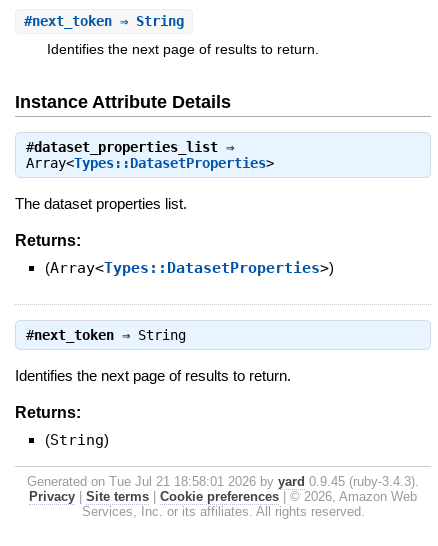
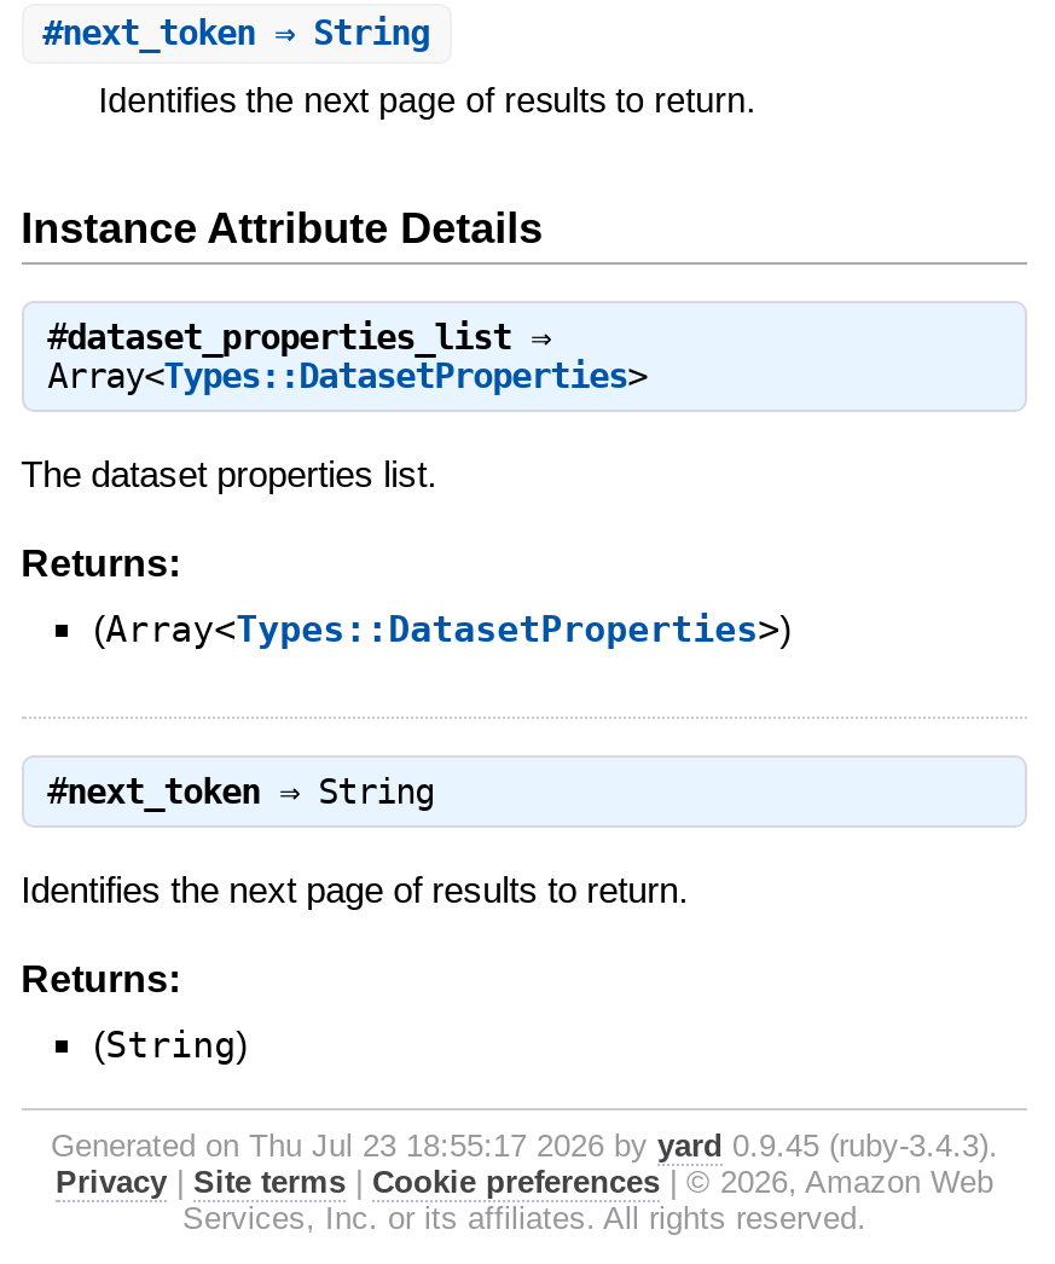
[27,474,419,489] Generated on Tue Jul 21 18:58:01 2026 by yard 0.9.45 (ruby-3.4.3). -> [51,1128,998,1165] Generated on Thu Jul 23 18:55:17 2026 by yard 0.9.45 (ruby-3.4.3).

